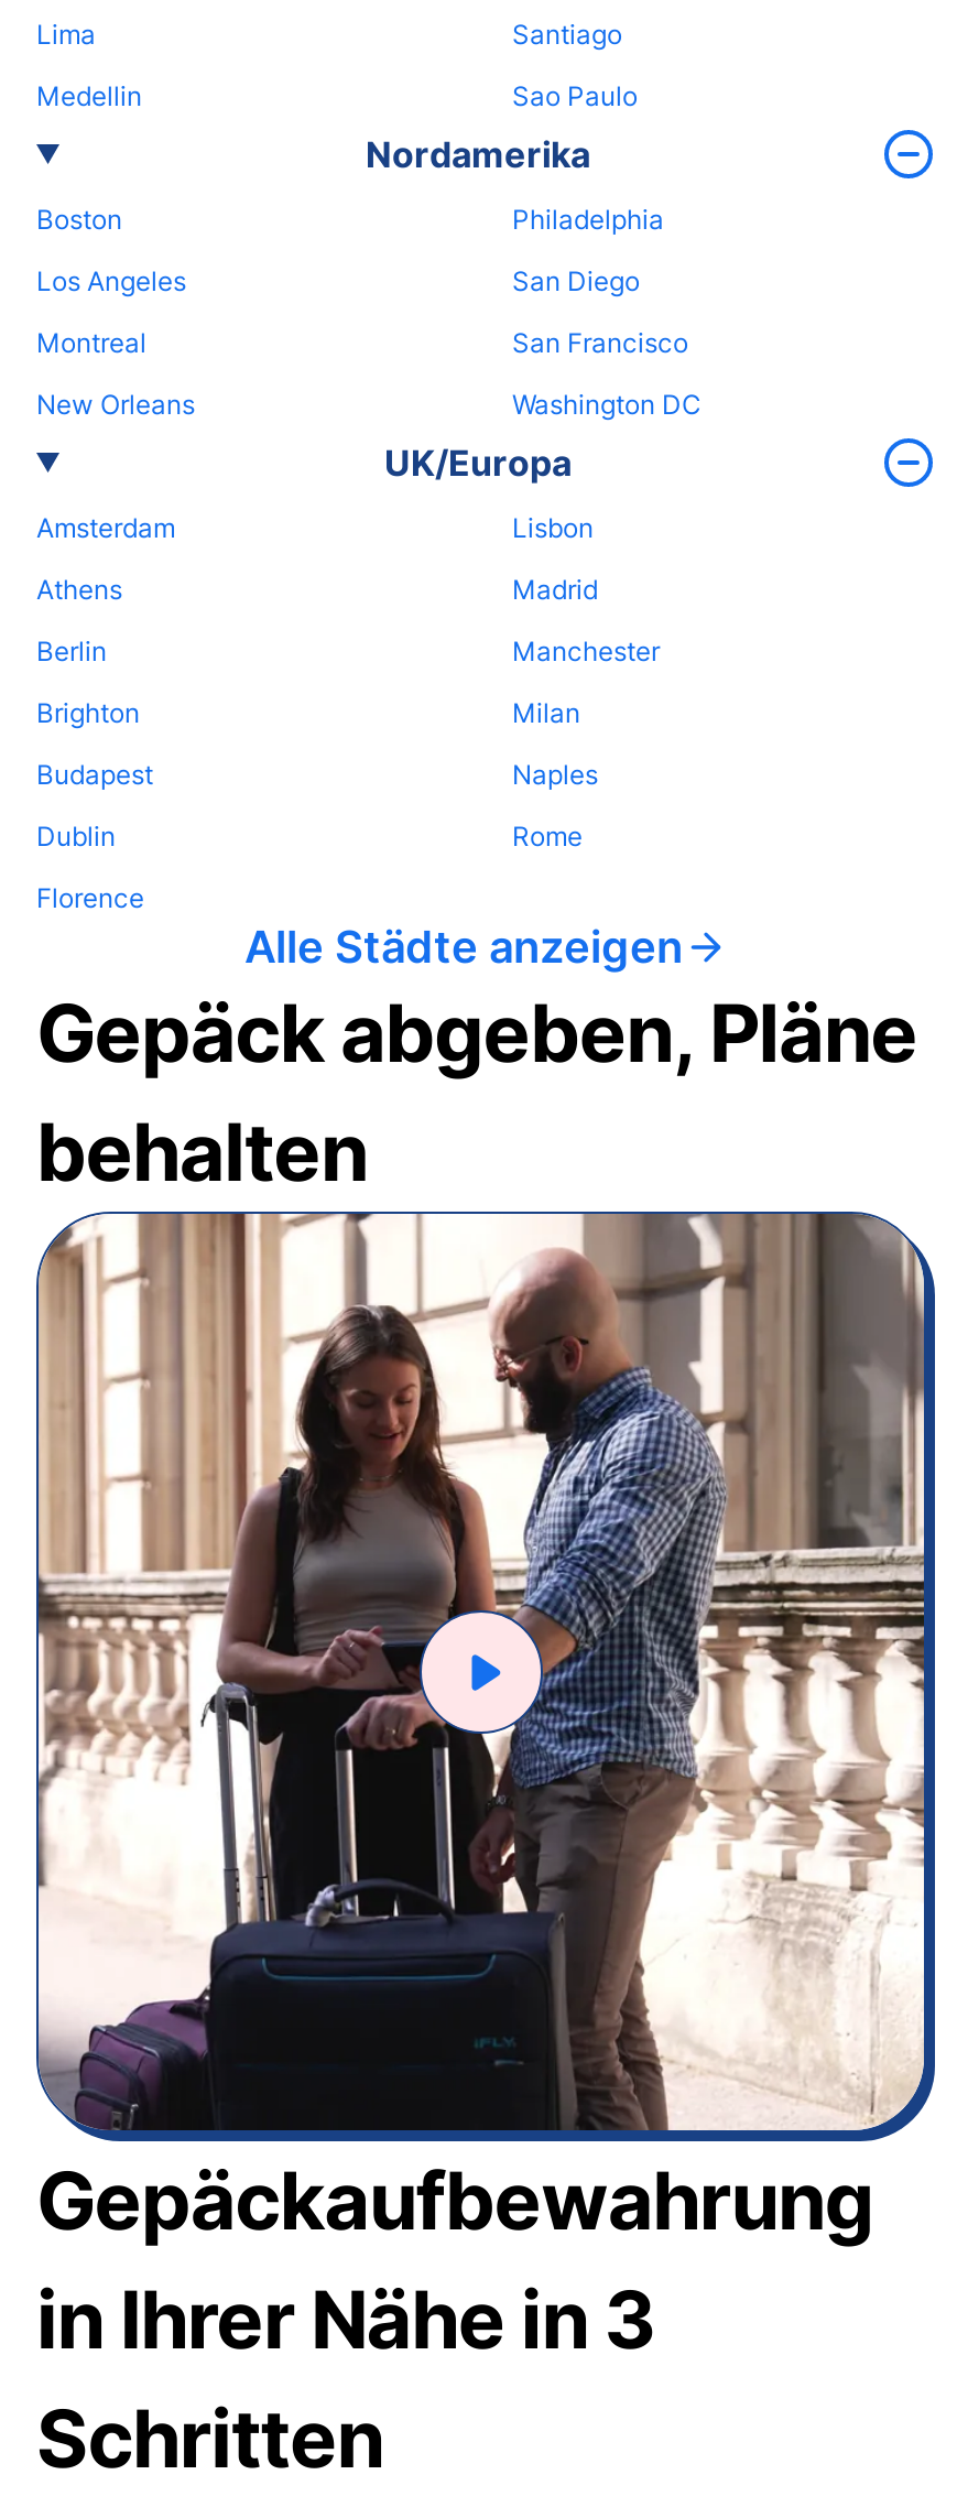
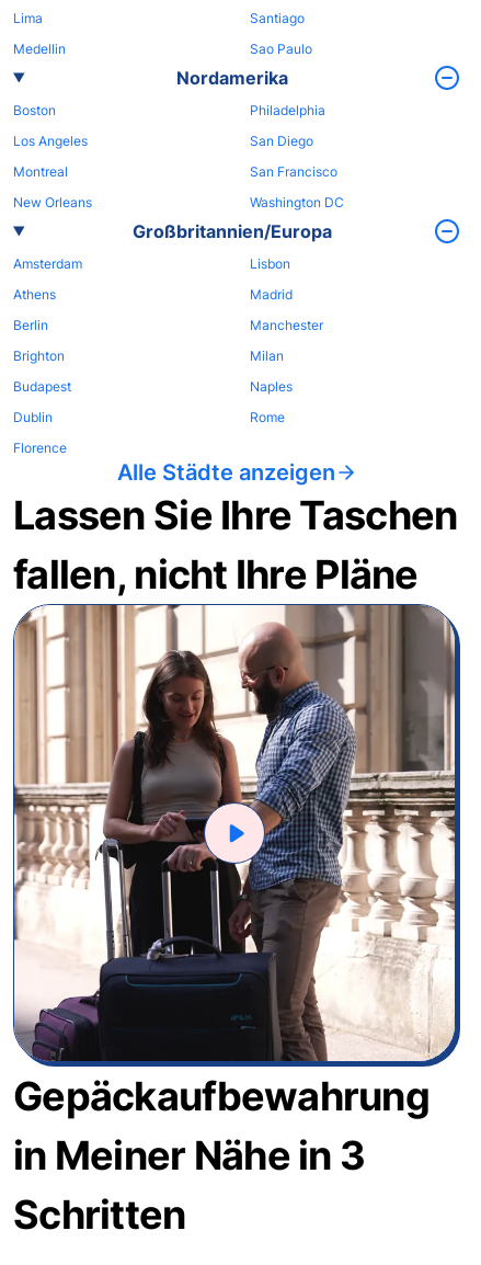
[384,441,572,485] UK/Europa -> [133,220,333,242] Großbritannien/Europa
[36,985,917,1201] Gepäck abgeben, Pläne | behalten -> [13,491,457,599] Lassen Sie Ihre Taschen | fallen, nicht Ihre Pläne
[36,2271,655,2368] in Ihrer Nähe in 3 -> [13,1131,365,1179] in Meiner Nähe in 3

